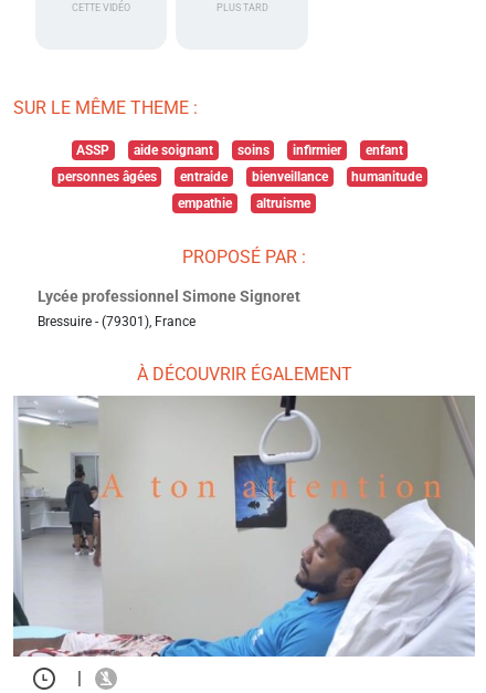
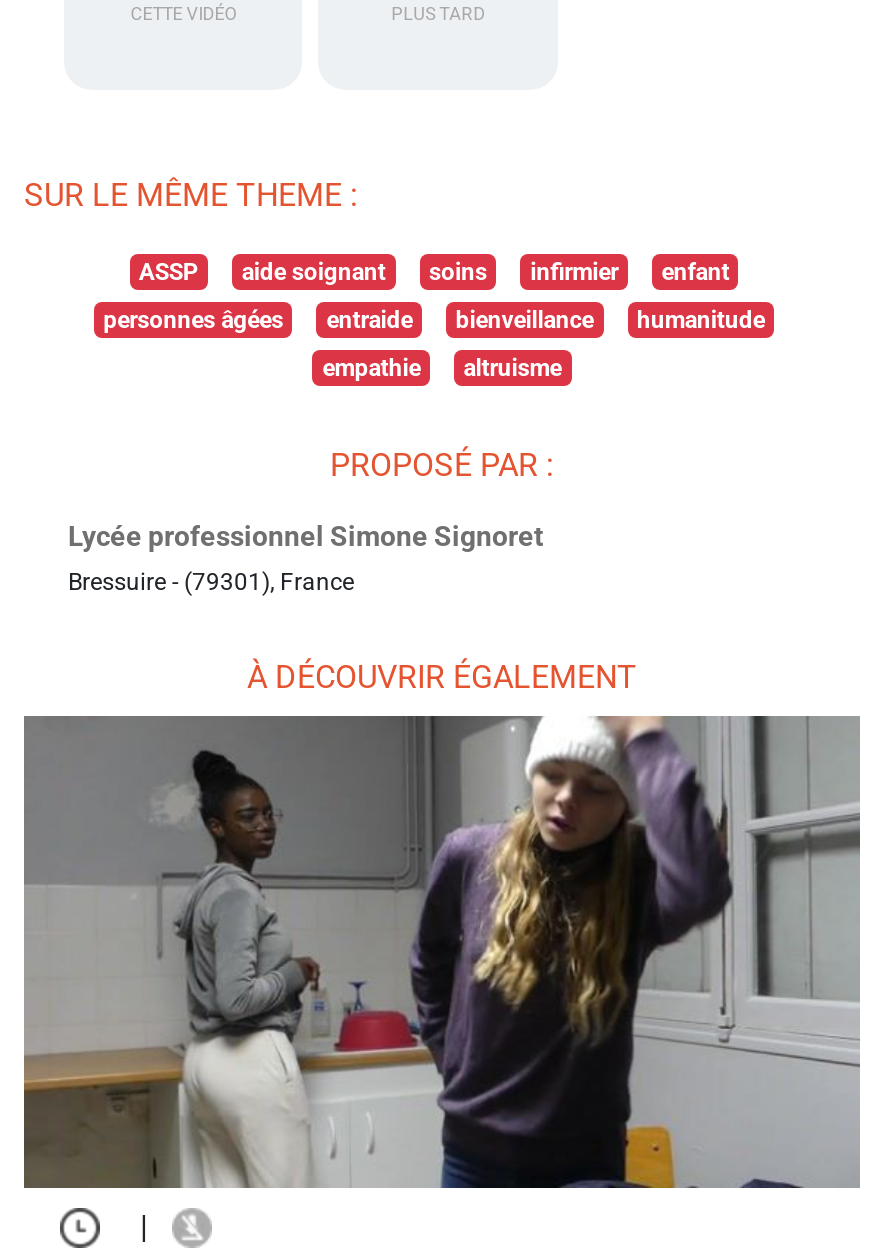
[12,395,475,658] [image] -> [22,714,860,1190] [image]

